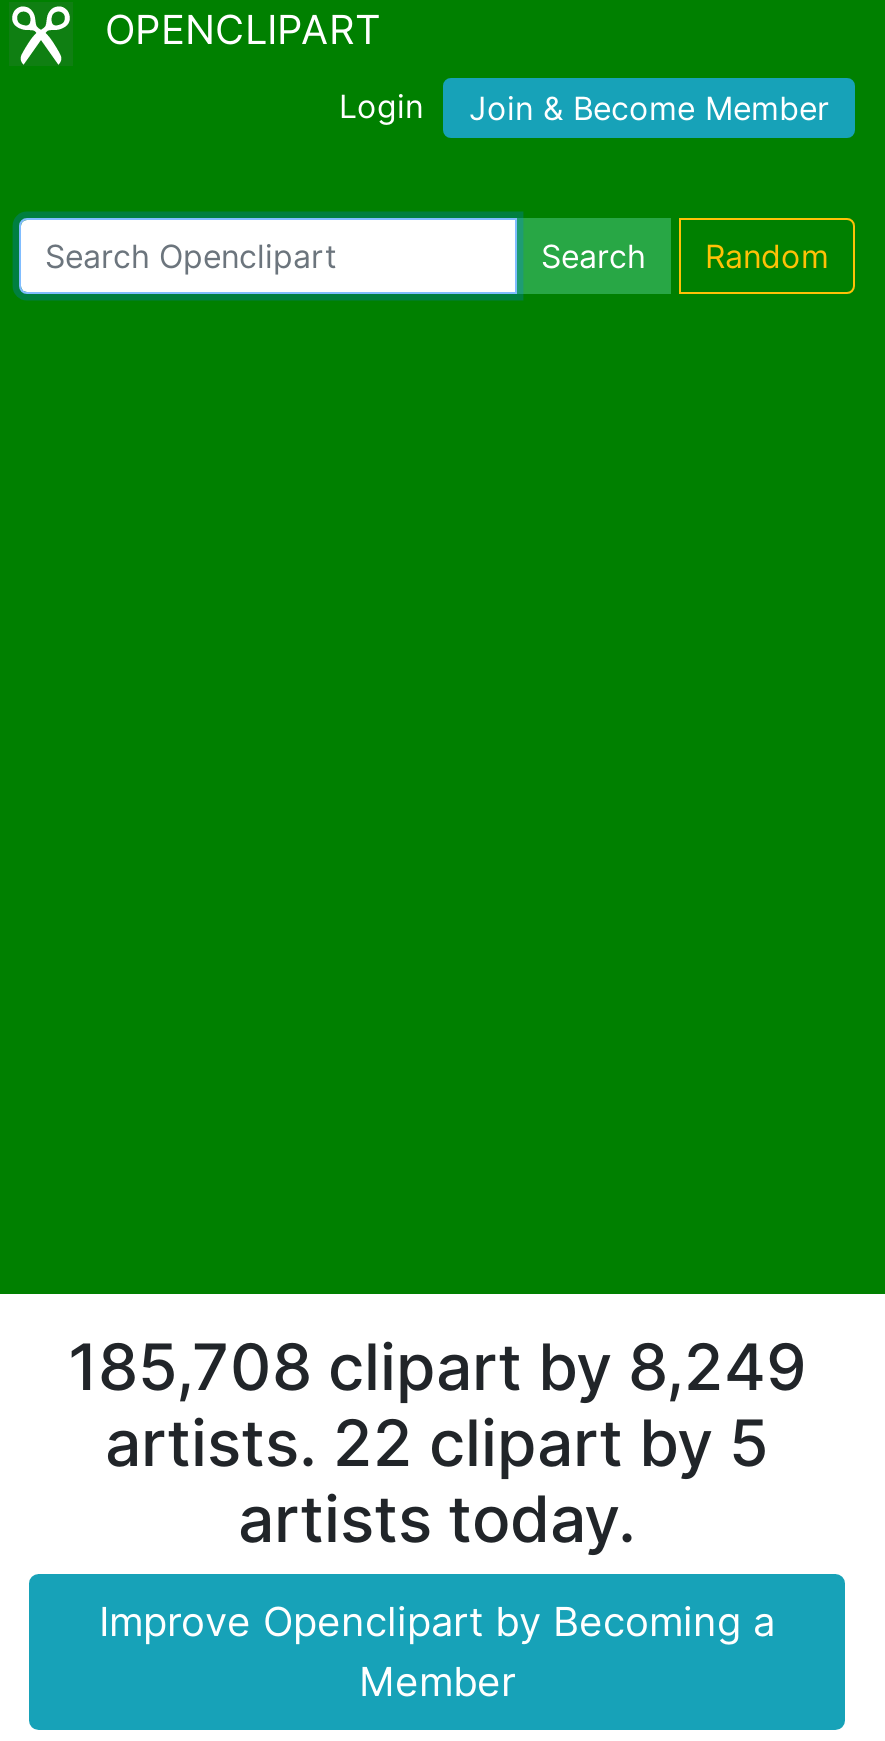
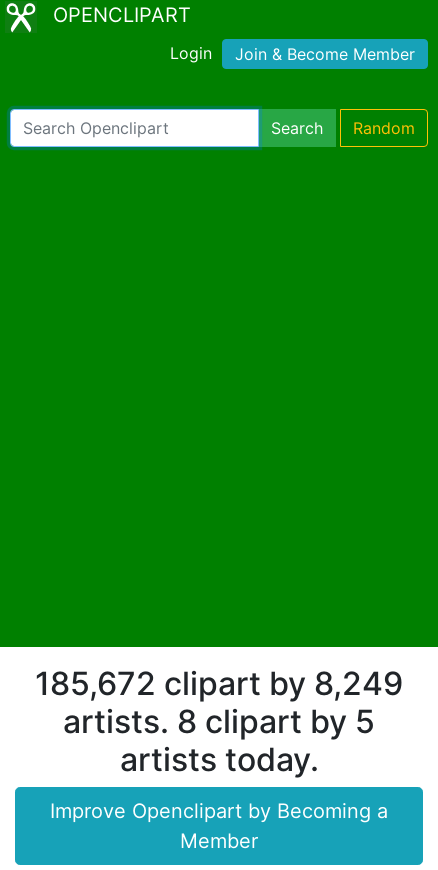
[68,1327,806,1405] 185,708 clipart by 8,249 -> [35,663,403,702] 185,672 clipart by 8,249
[105,1403,769,1481] artists. 22 clipart by 5 -> [63,701,375,740] artists. 8 clipart by 5

